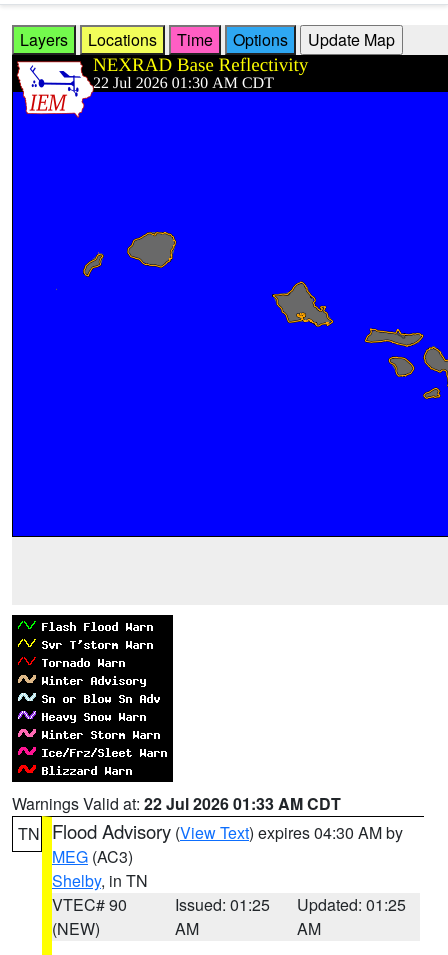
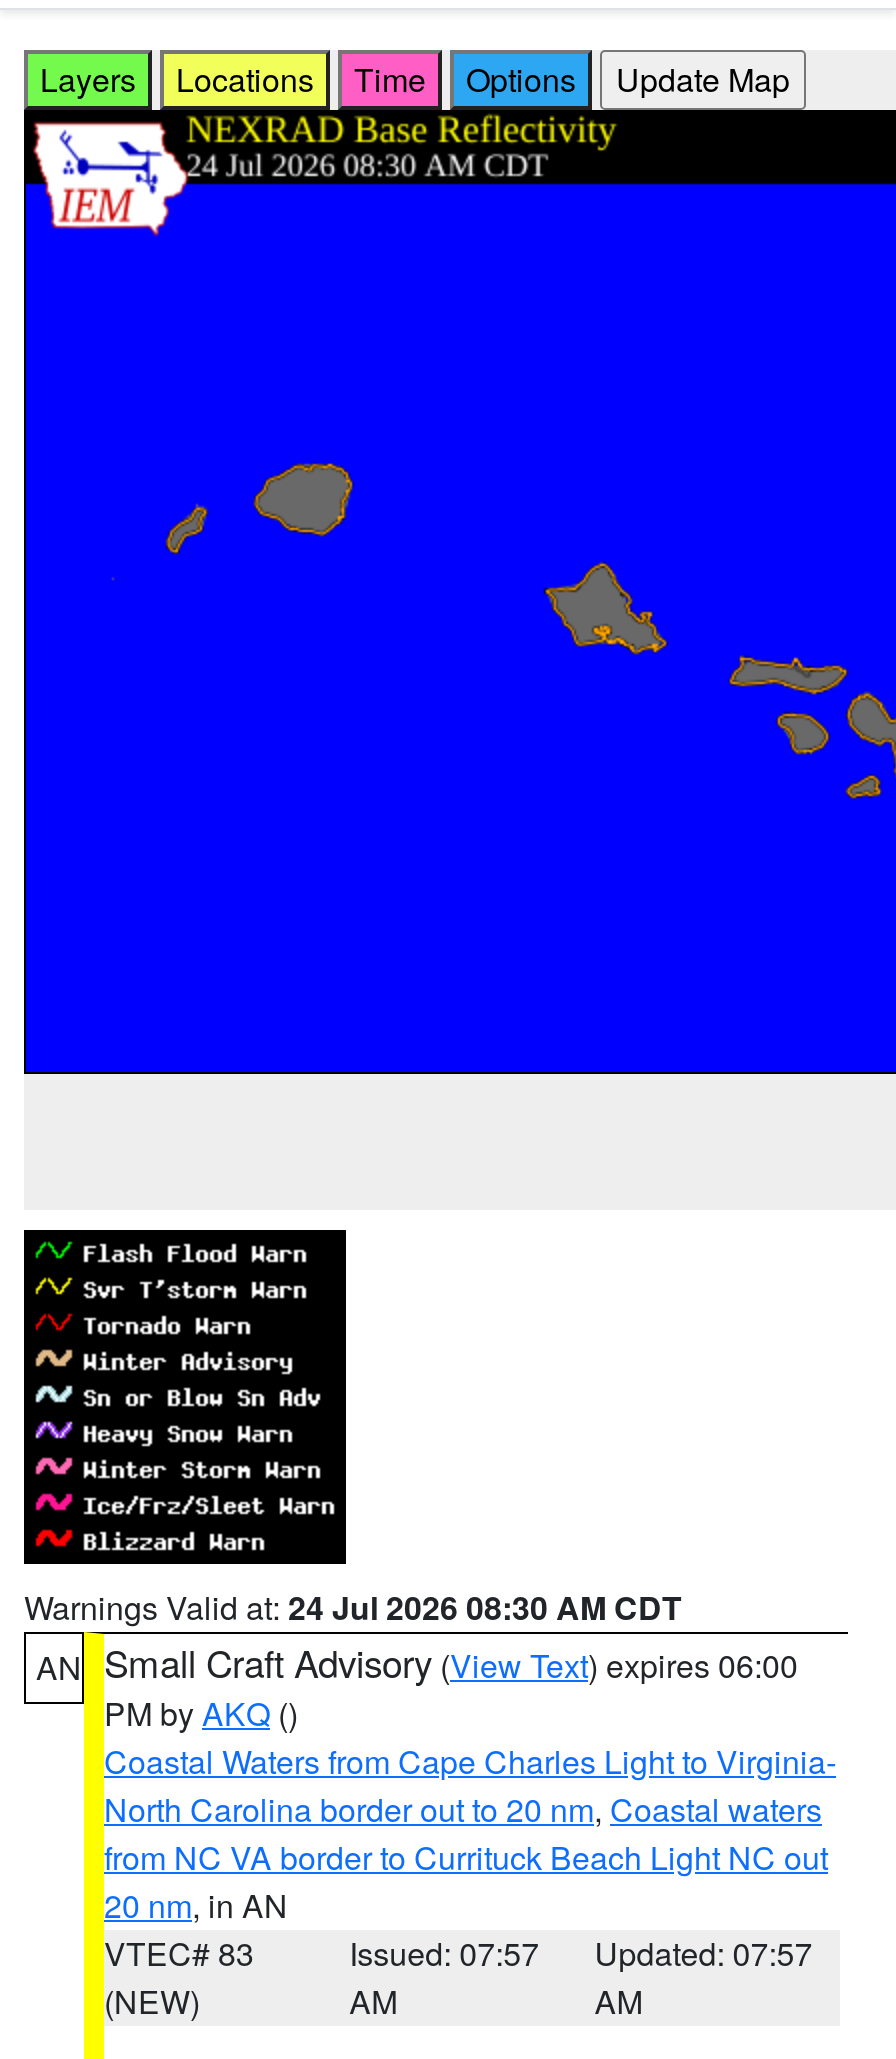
[12,792,403,916] Warnings Valid at: 22 Jul 2026 01:33 AM CDT | TN Flood Advisory (View Text) expires 04:30 AM by | MEG (AC3) | Shelby, in TN | VTEC# 90 -> [24,1584,836,1976] Warnings Valid at: 24 Jul 2026 08:30 AM CDT | AN Small Craft Advisory (View Text) expires 06:00 | PM by AKQ () | Coastal Waters from Cape Charles Light to Virginia- | North Carolina border out to 20 nm, Coastal waters | from NC VA border to Currituck Beach Light NC out | 20 nm, in AN | VTEC# 83
[175,893,270,916] Issued: 01:25 -> [349,1930,539,1976] Issued: 07:57
[297,893,406,916] Updated: 01:25 -> [594,1930,812,1976] Updated: 07:57

